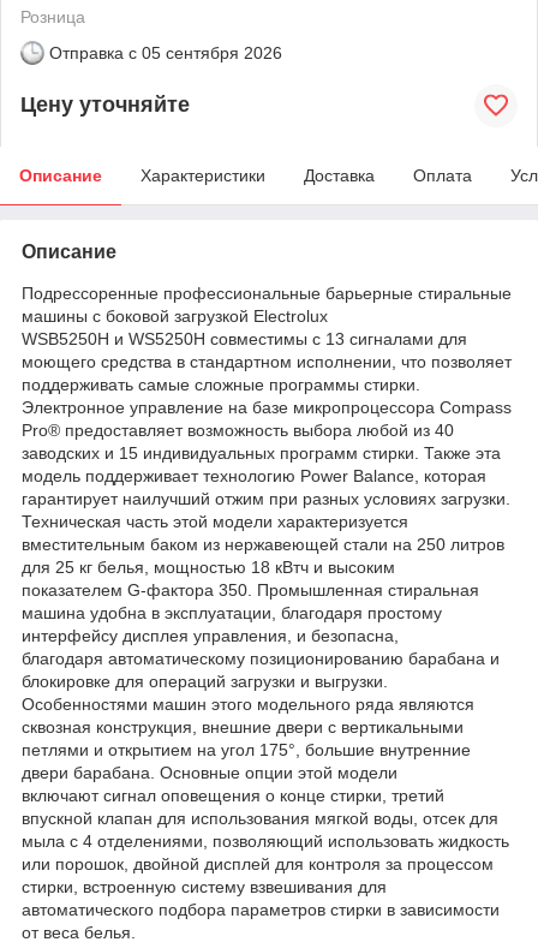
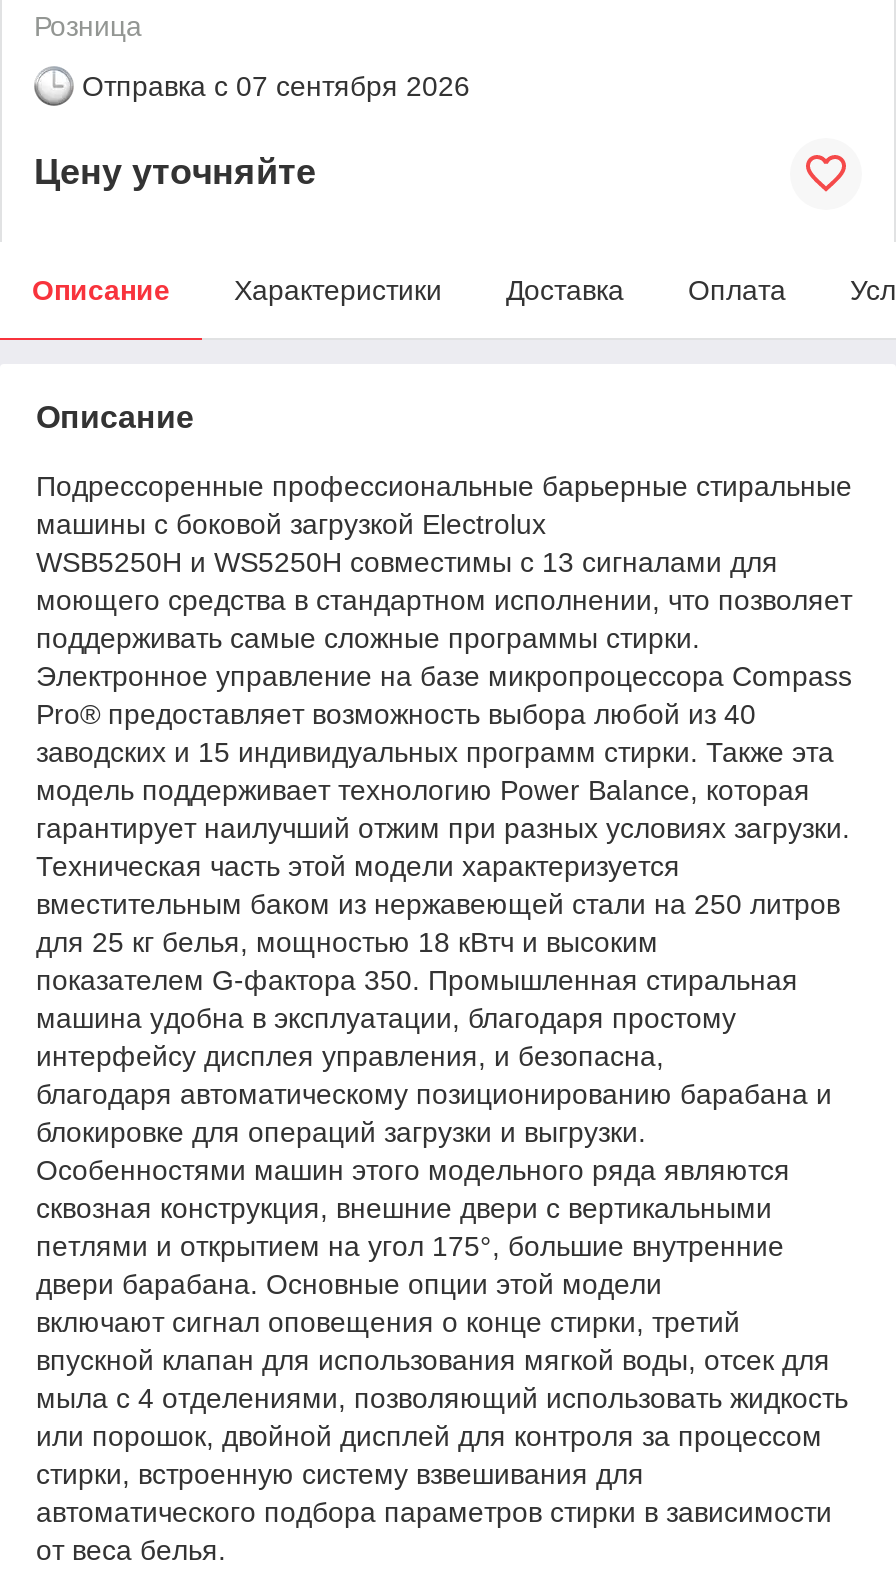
[49,43,282,62] Отправка с 05 сентября 2026 -> [82,70,470,102] Отправка с 07 сентября 2026

